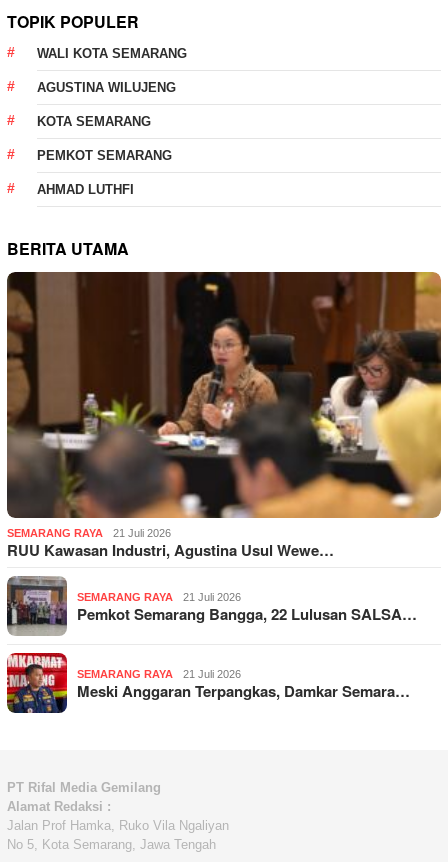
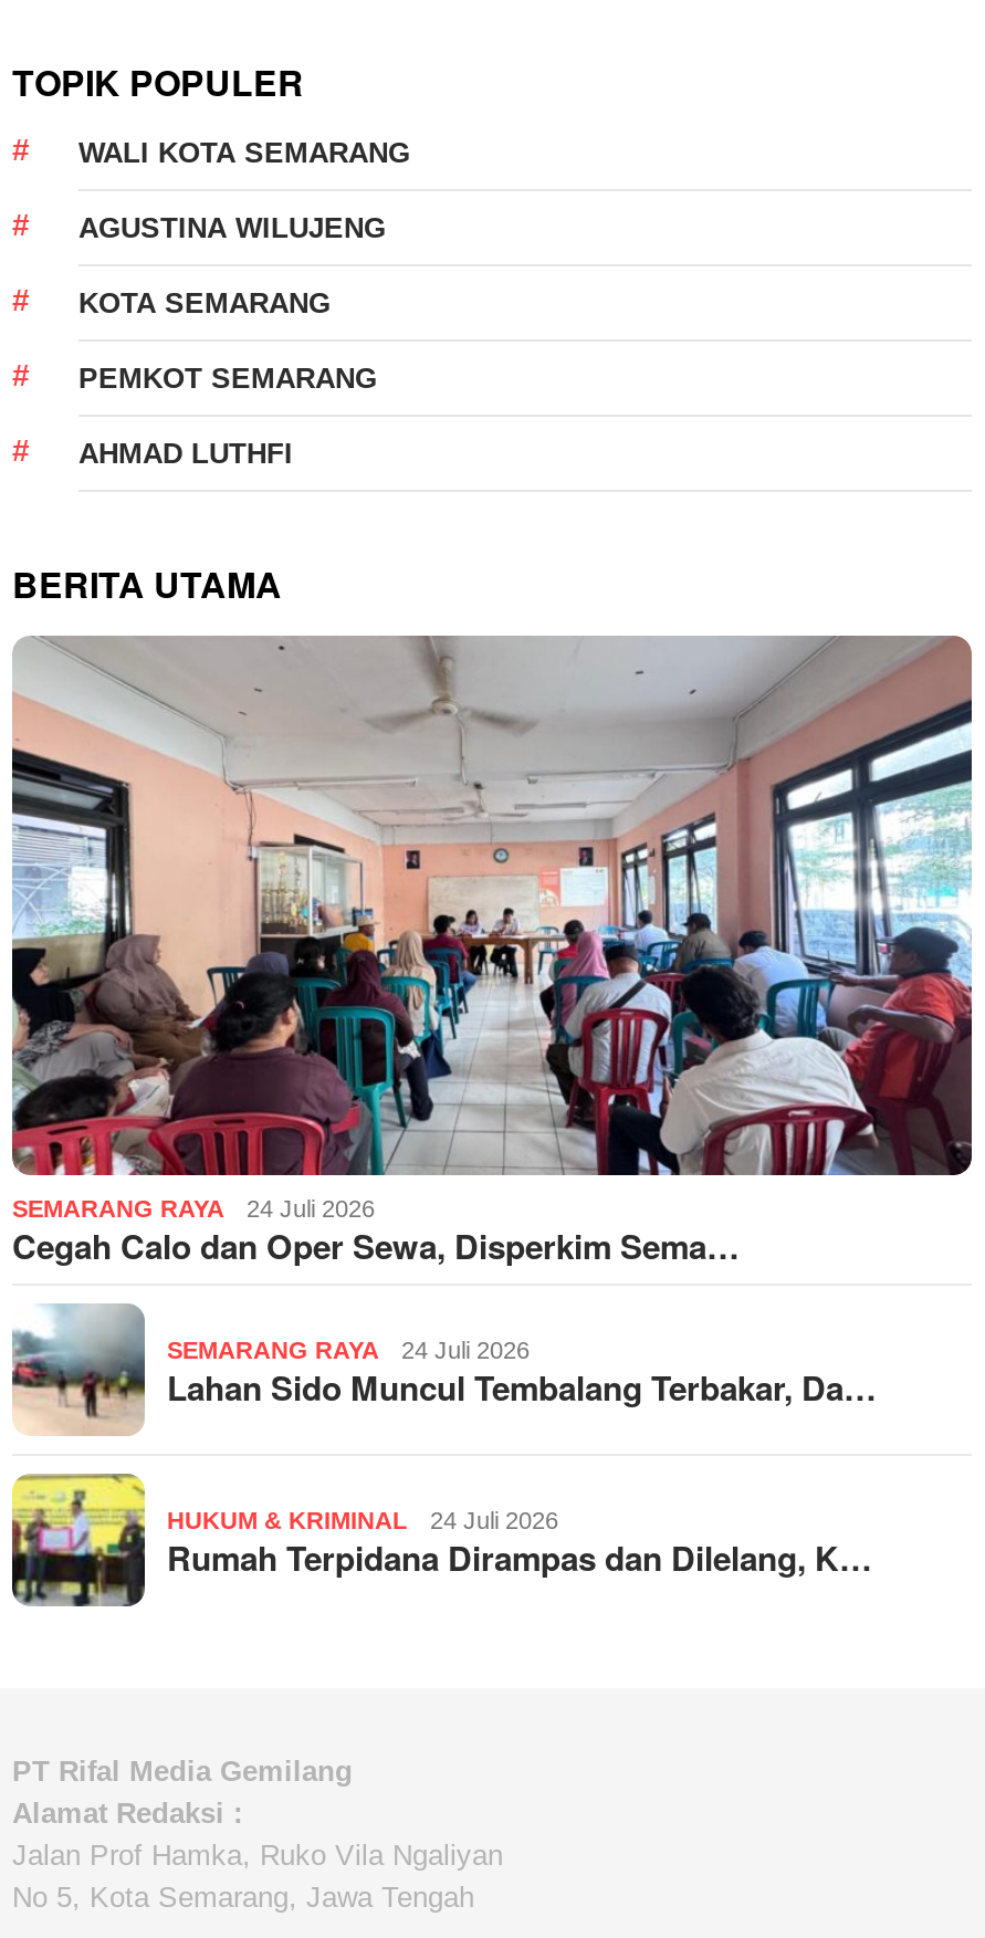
[6,271,442,560] [image] | 21 Juli 2026 | RUU Kawasan Industri, Agustina Usul Wewe… -> [10,636,974,1272] [image] | 24 Juli 2026 | Cegah Calo dan Oper Sewa, Disperkim Sema…
[6,576,417,636] [image] | 21 Juli 2026 | Pemkot Semarang Bangga, 22 Lulusan SALSA… -> [12,1306,877,1436] [image] | 24 Juli 2026 | Lahan Sido Muncul Tembalang Terbakar, Da…
[6,652,410,714] [image] | SEMARANG RAYA | 21 Juli 2026 | Meski Anggaran Terpangkas, Damkar Semara… -> [10,1471,872,1609] [image] | HUKUM & KRIMINAL | 24 Juli 2026 | Rumah Terpidana Dirampas dan Dilelang, K…

